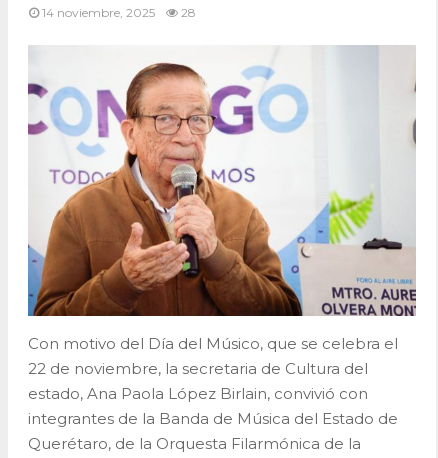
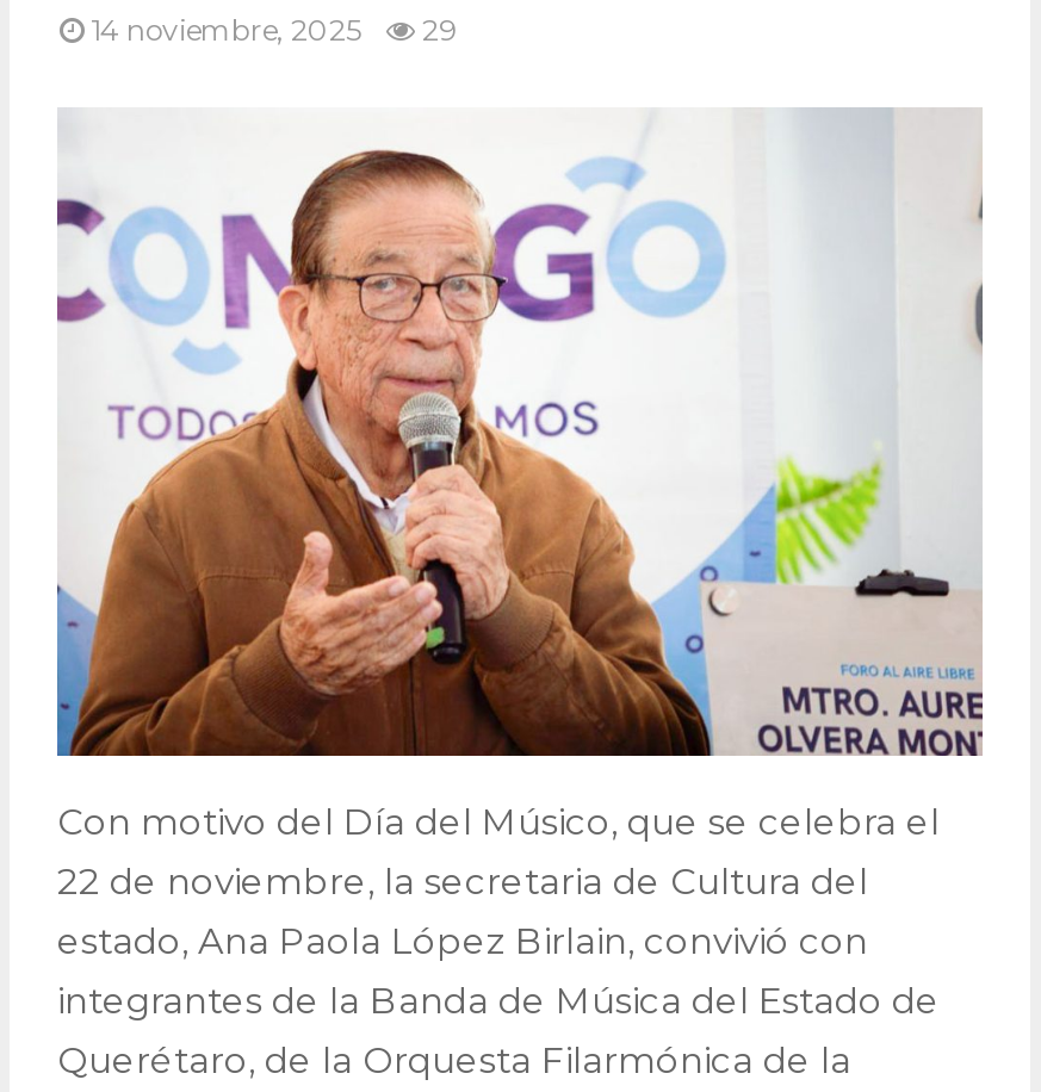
[42,5,196,20] 14 noviembre, 2025 28 -> [91,12,456,48] 14 noviembre, 2025 29

